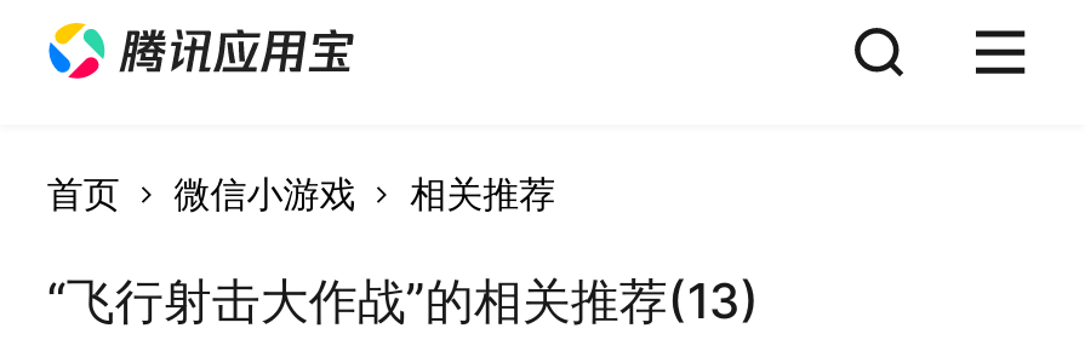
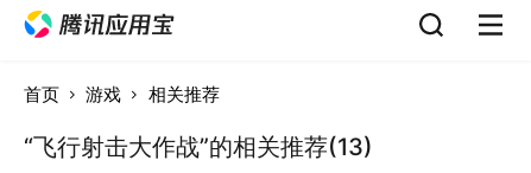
[174,172,356,216] 微信小游戏 -> [86,84,122,105] 游戏

